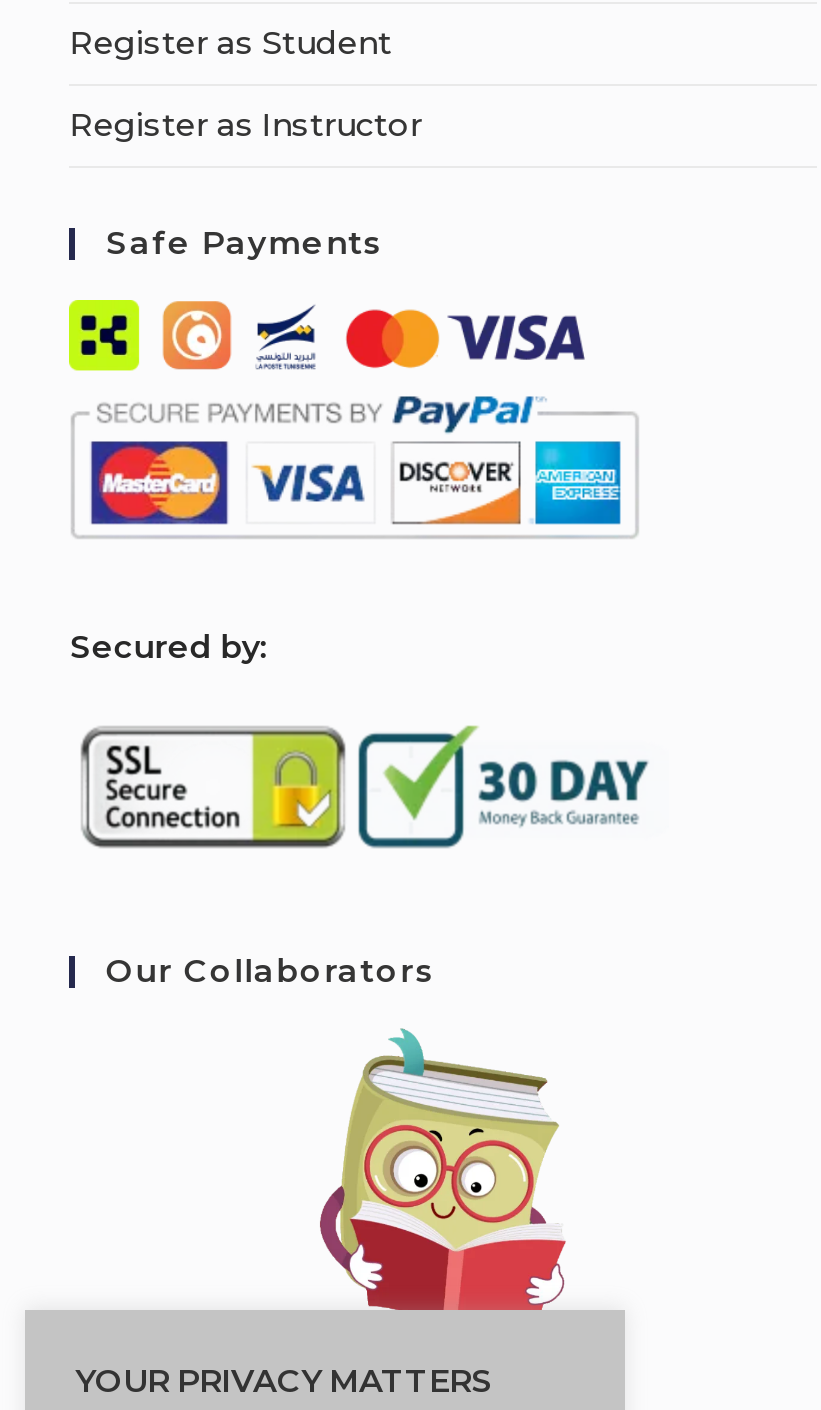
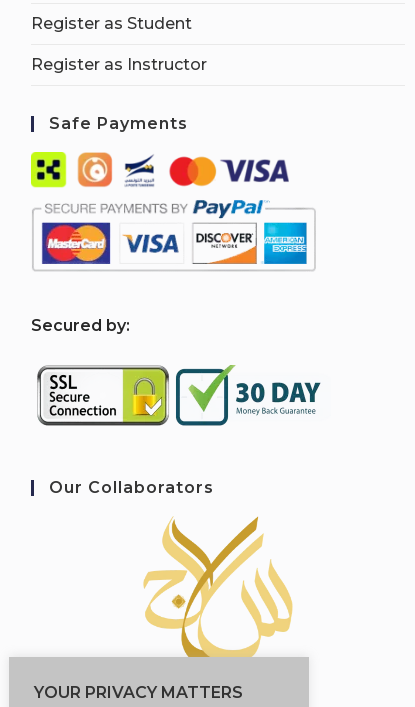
[295,1028,591,1312] [image] -> [143,516,293,658] [image]

